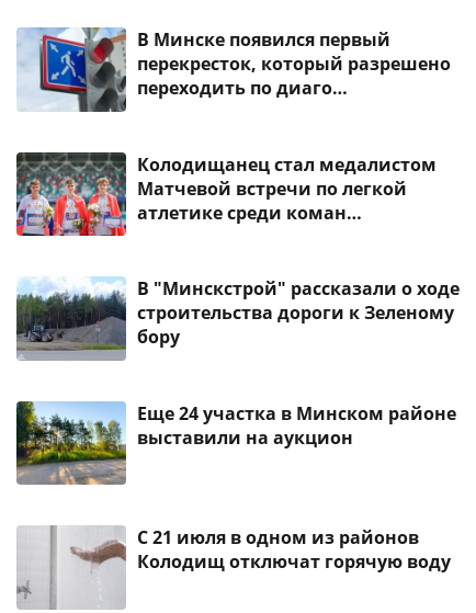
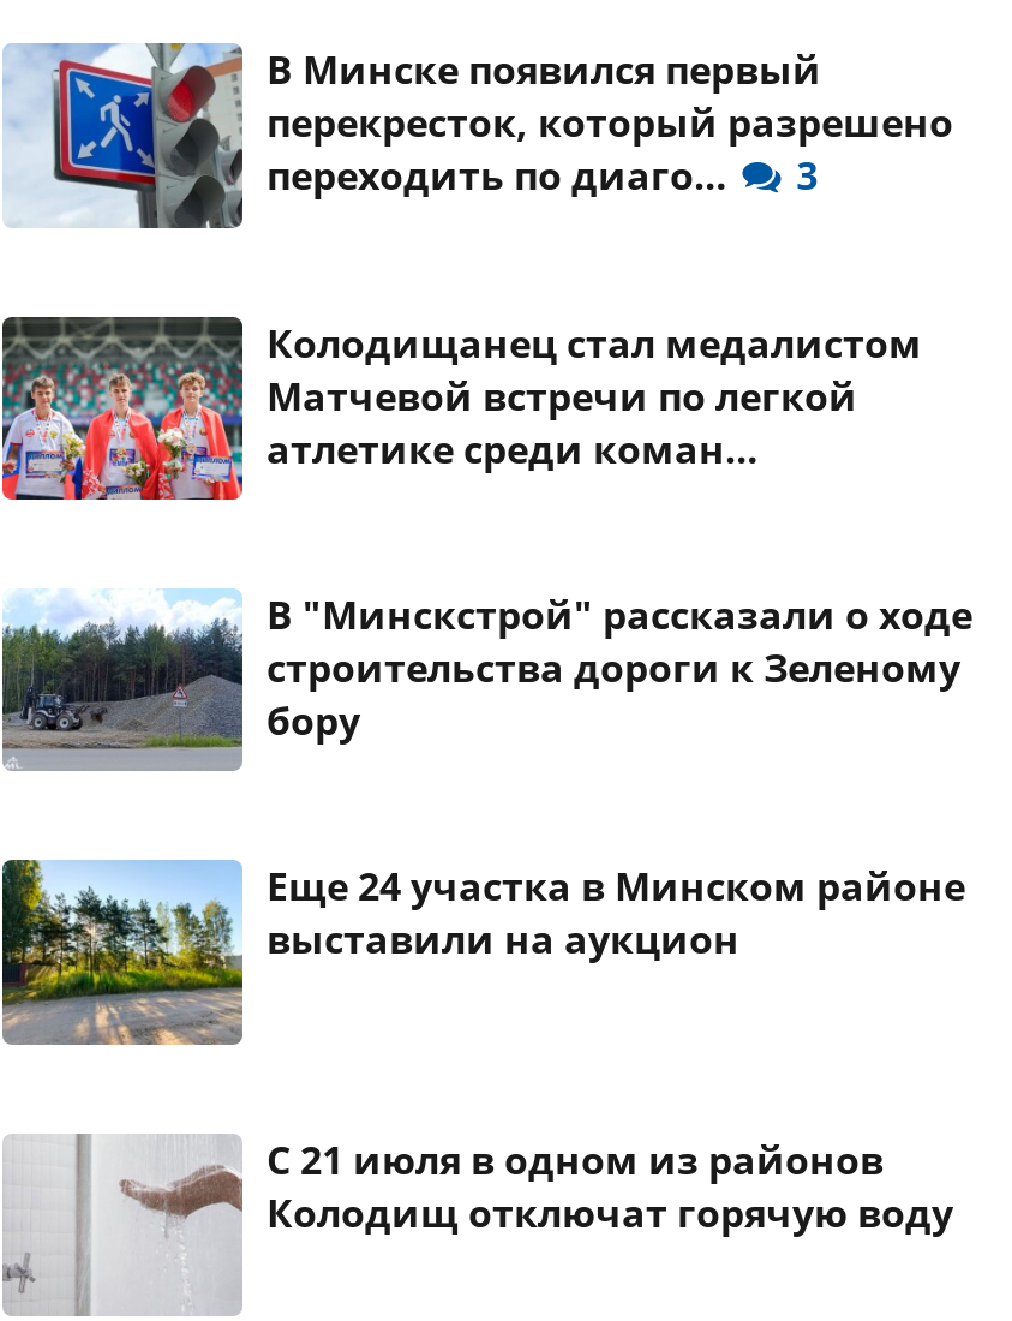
none -> [787,149,818,202] 3

